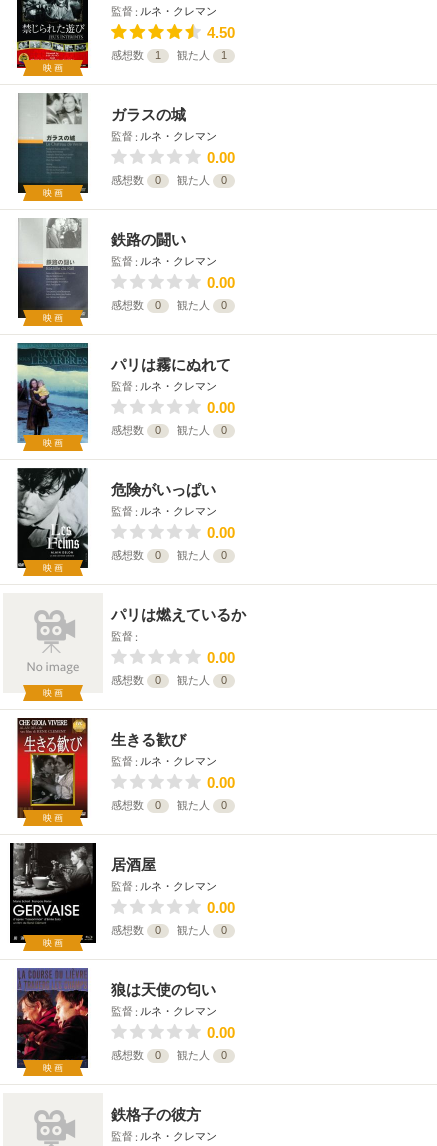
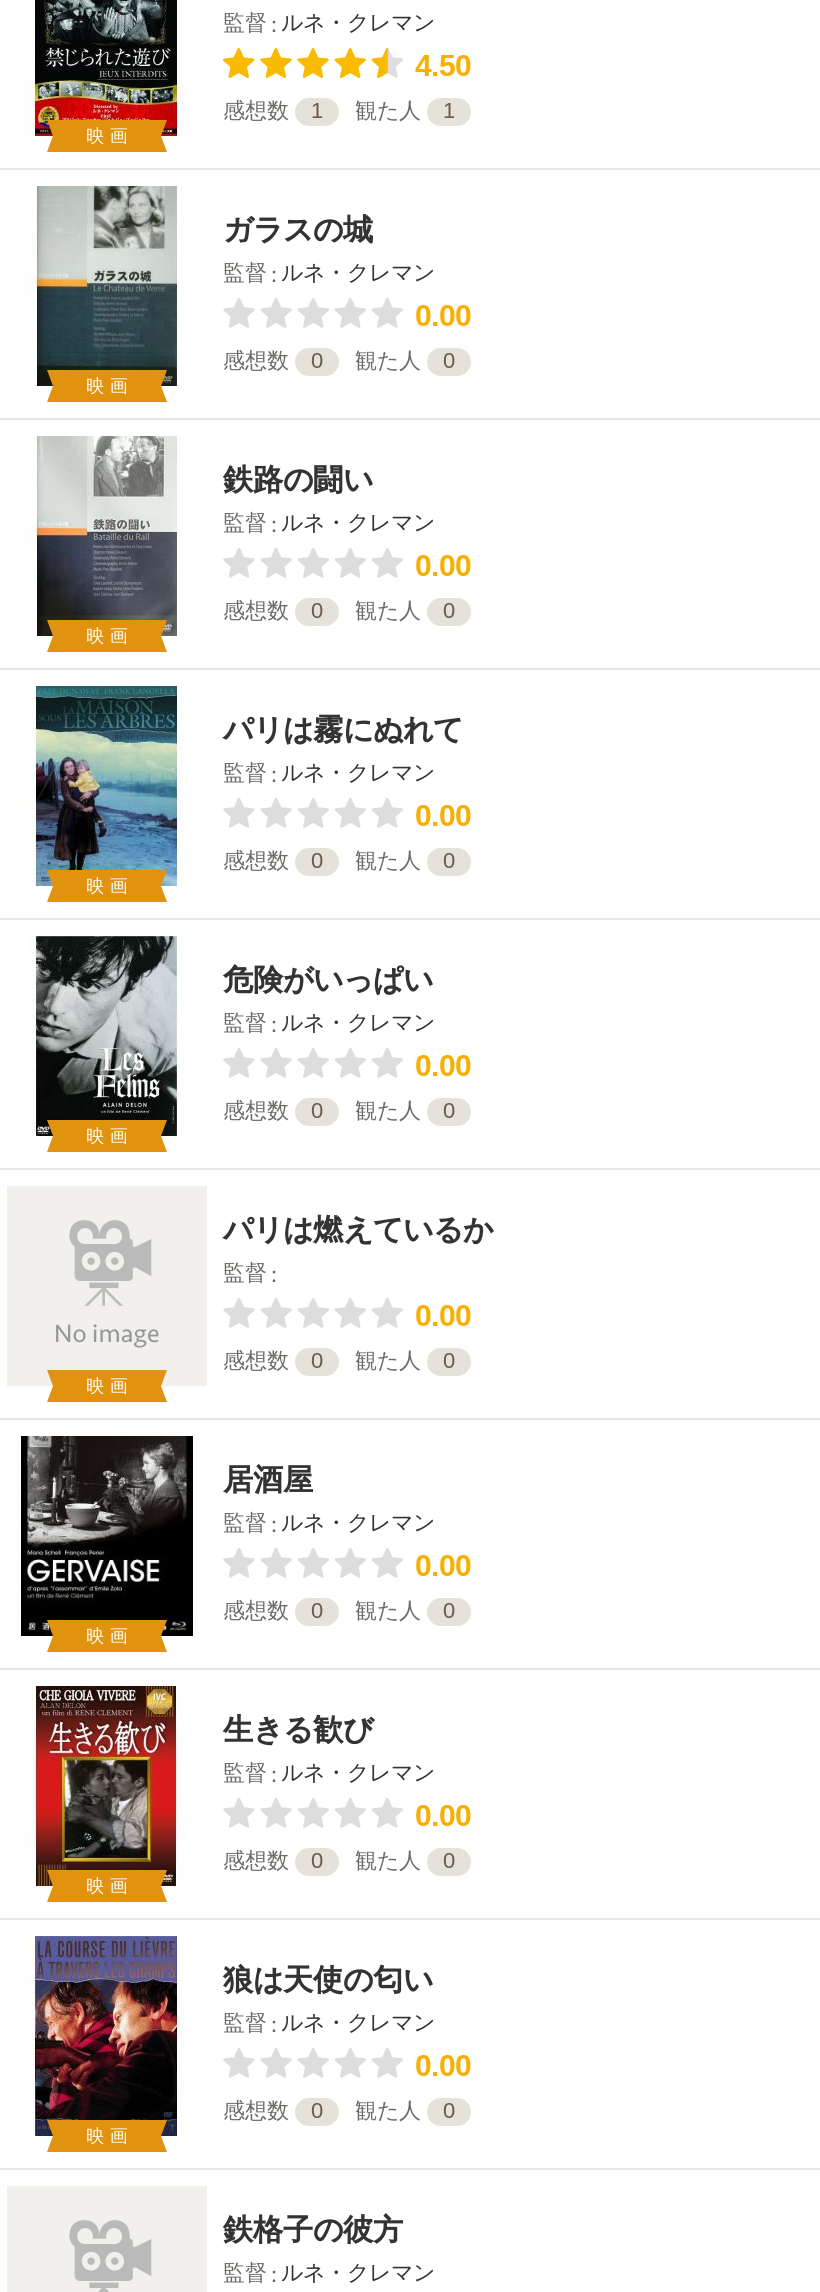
moved [10,718,186,818] -> [21,1686,373,1886]: [image] | 生きる歓び
moved [9,842,156,944] -> [19,1434,313,1638]: [image] | 居酒屋

